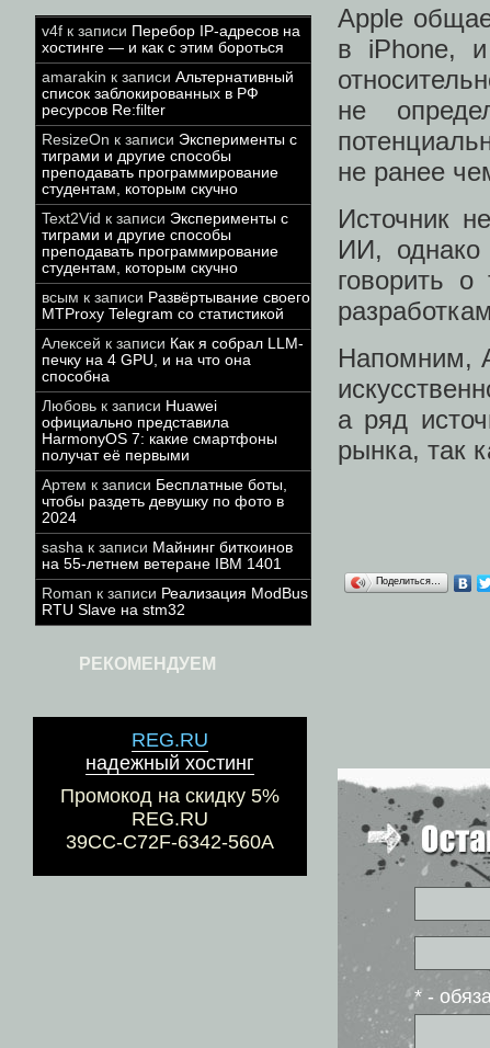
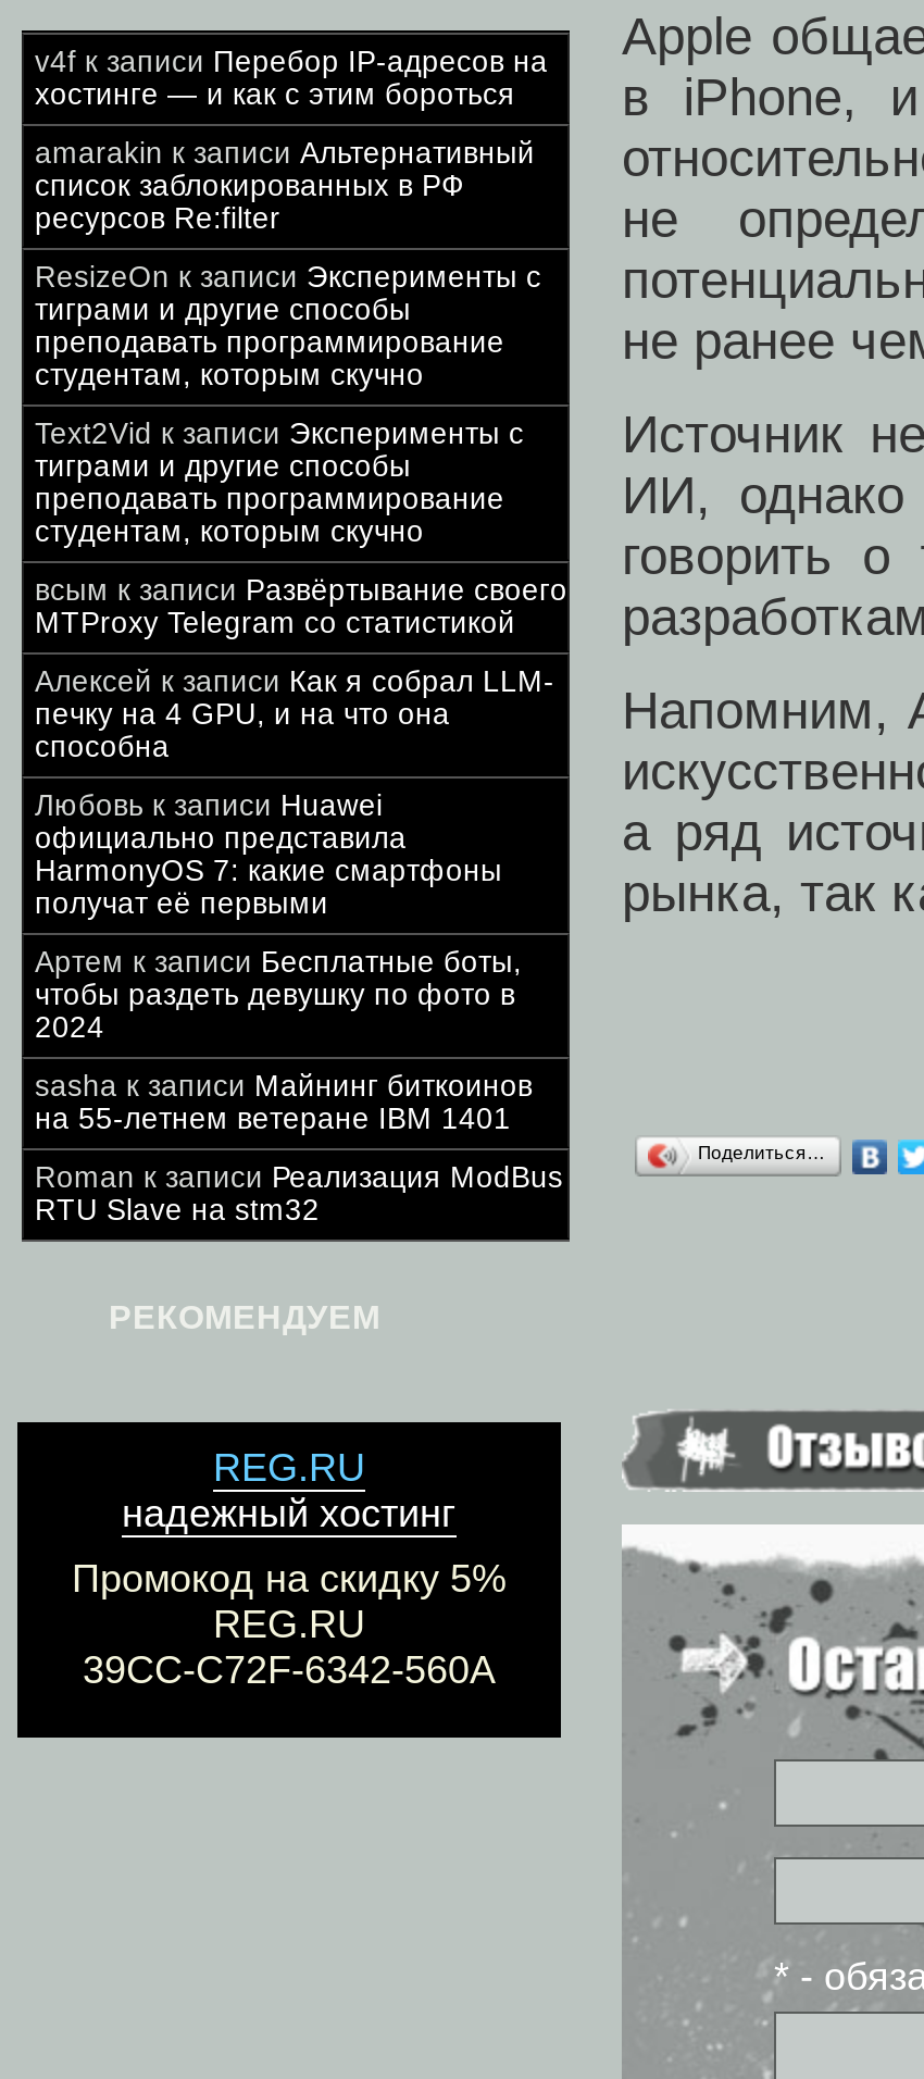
none -> [622,1409,917,1490] [image]

